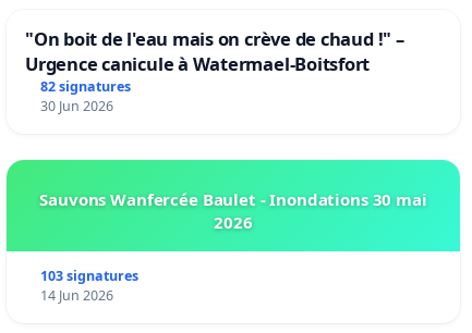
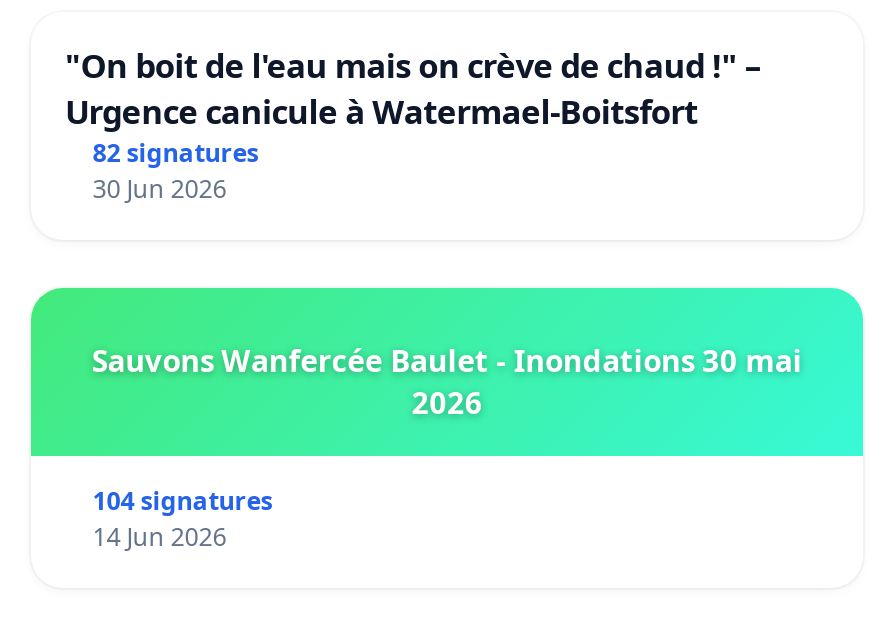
[40,267,138,285] 103 signatures -> [93,484,273,518] 104 signatures

